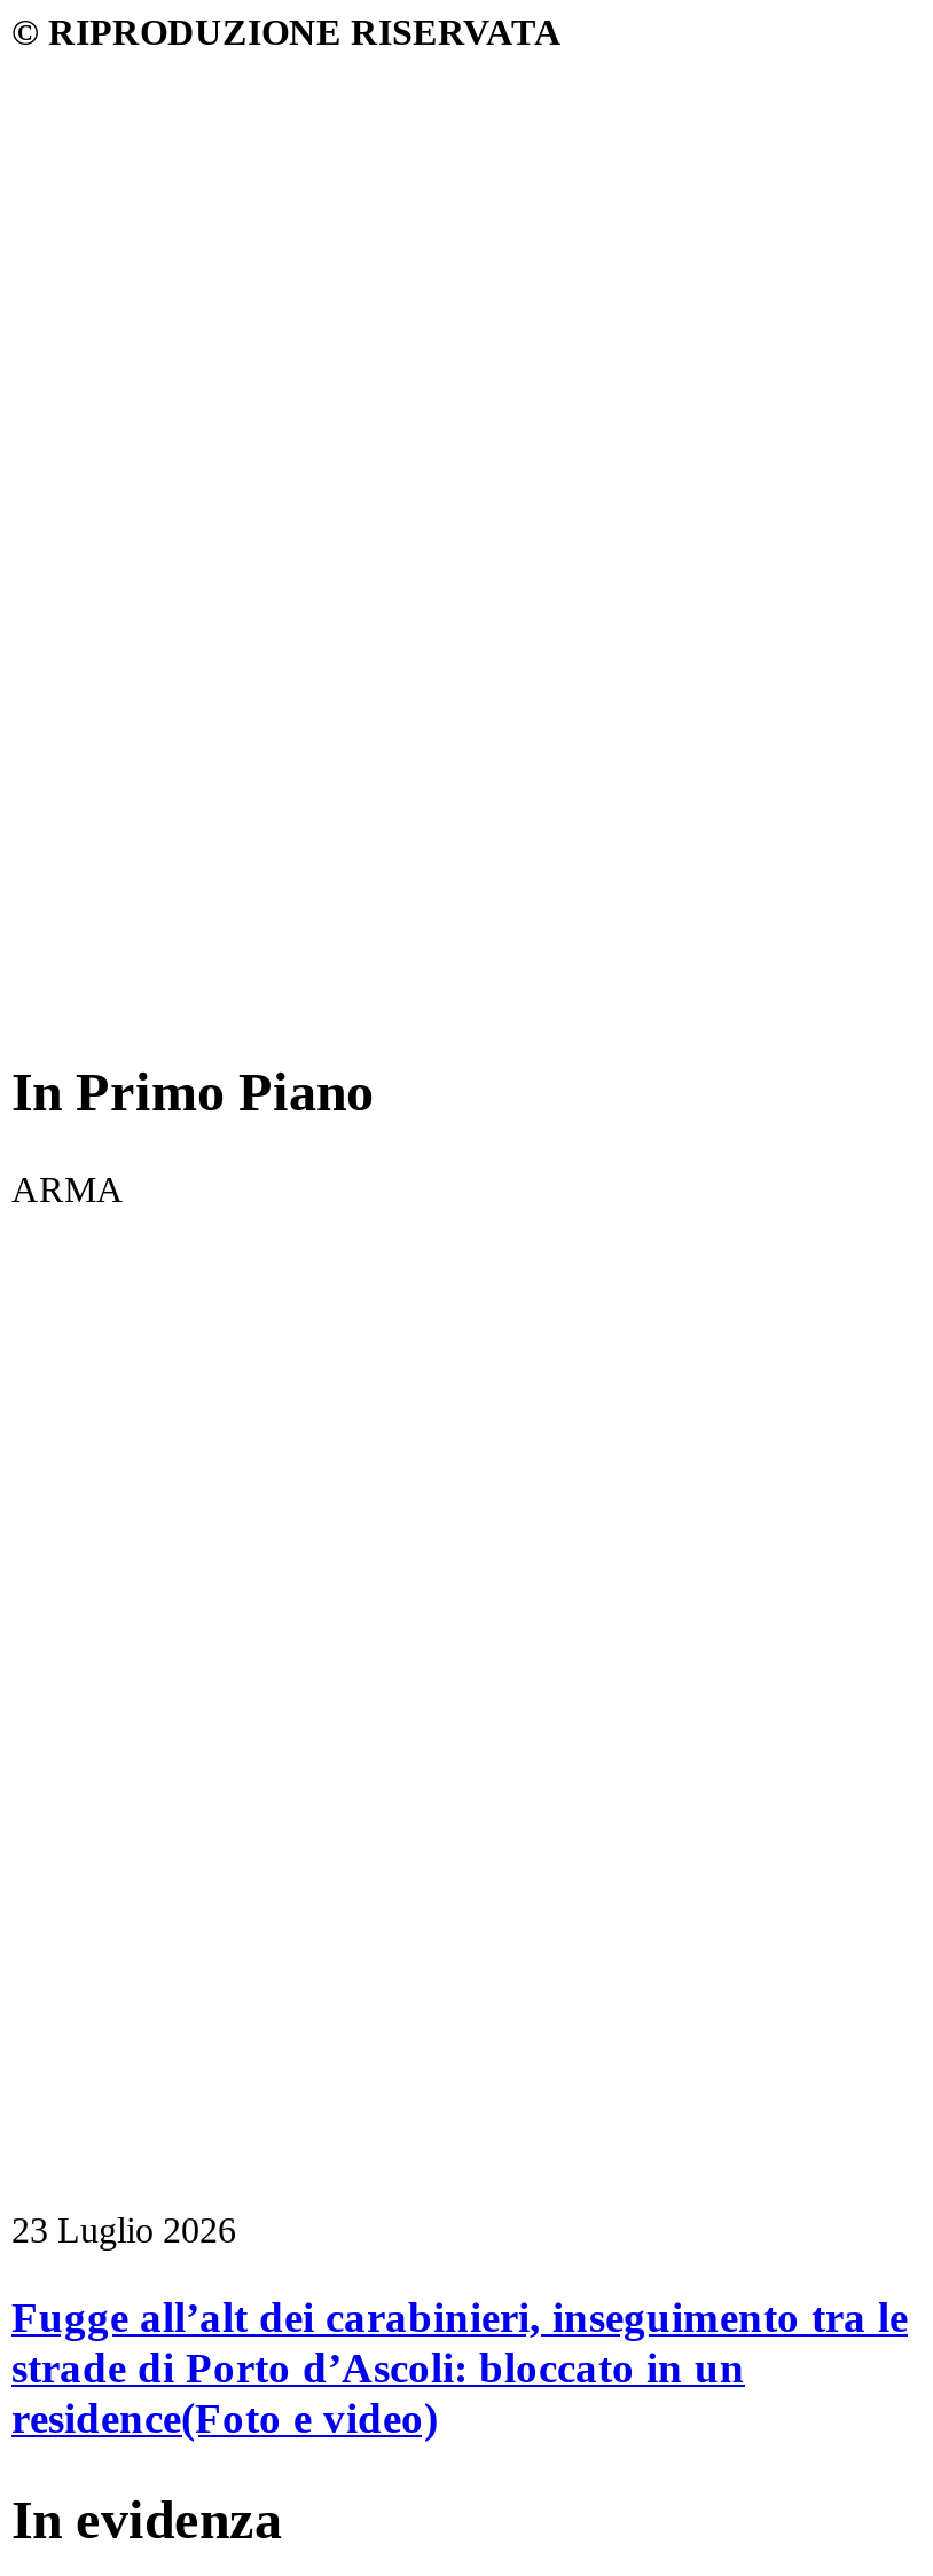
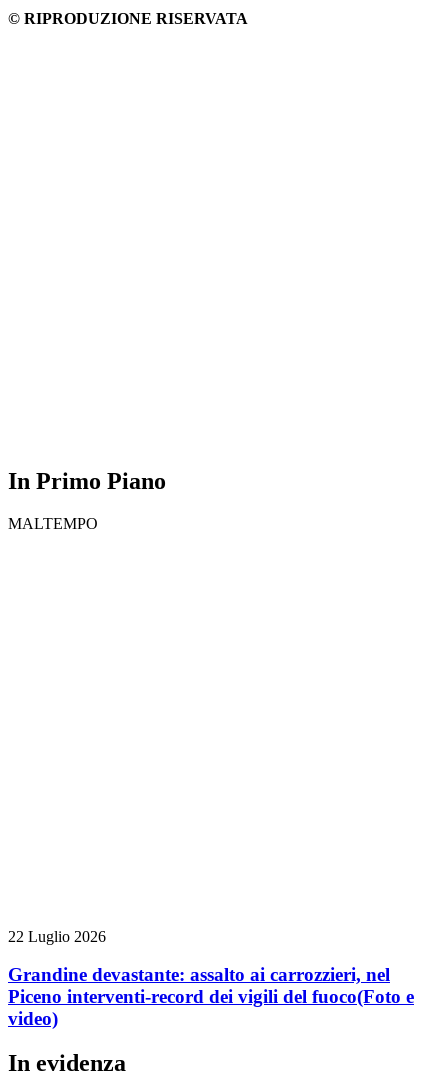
[11,1169,124,1208] ARMA -> [8,515,98,532] MALTEMPO
[11,2210,236,2249] 23 Luglio 2026 -> [8,927,106,944] 22 Luglio 2026
[11,2294,908,2443] Fugge all’alt dei carabinieri, inseguimento tra le | strade di Porto d’Ascoli: bloccato in un | residence(Foto e video) -> [8,964,414,1029] Grandine devastante: assalto ai carrozzieri, nel | Piceno interventi-record dei vigili del fuoco(Foto e | video)

